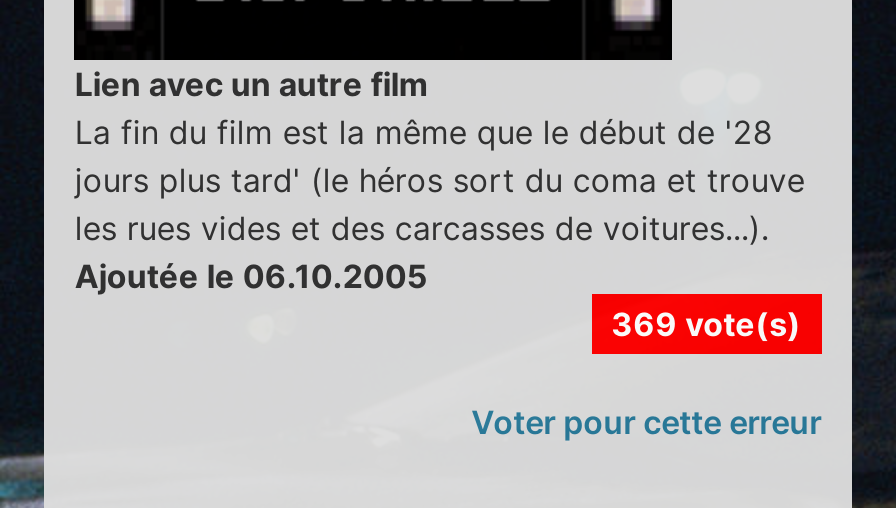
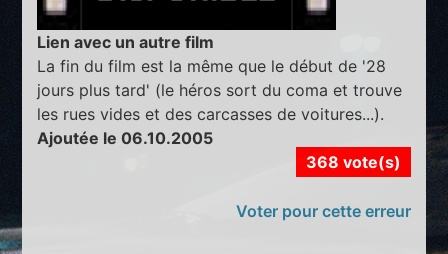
[611,304,801,344] 369 vote(s) -> [306,152,401,172] 368 vote(s)

